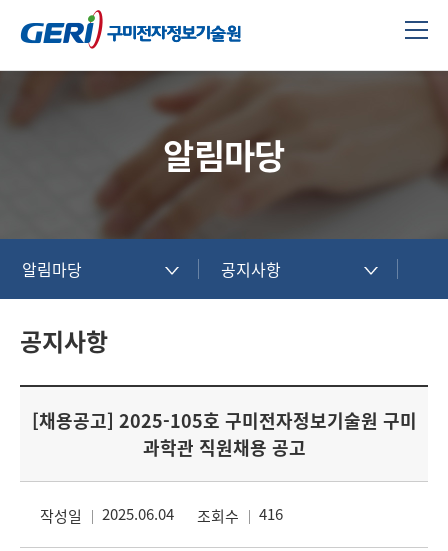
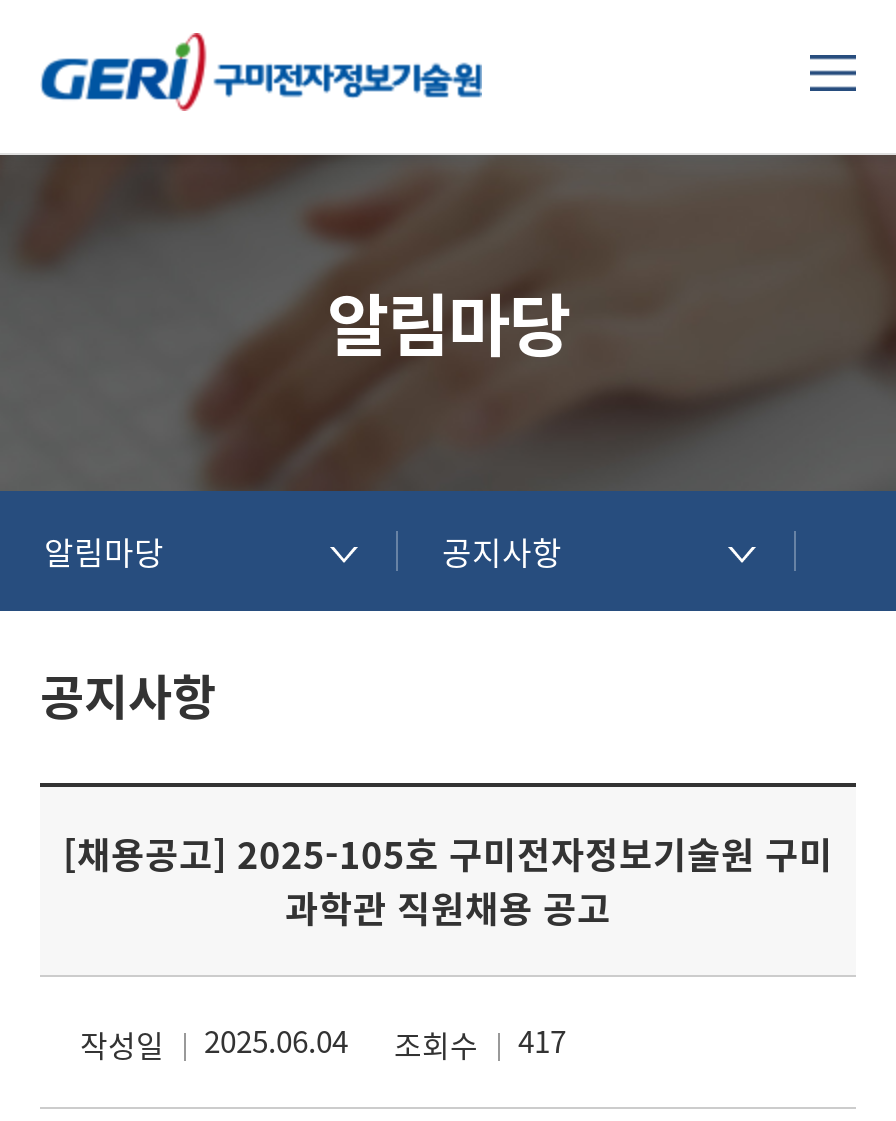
[40,503,283,527] 작성일 2025.06.04 조회수 416 -> [80,1019,566,1067] 작성일 2025.06.04 조회수 417

